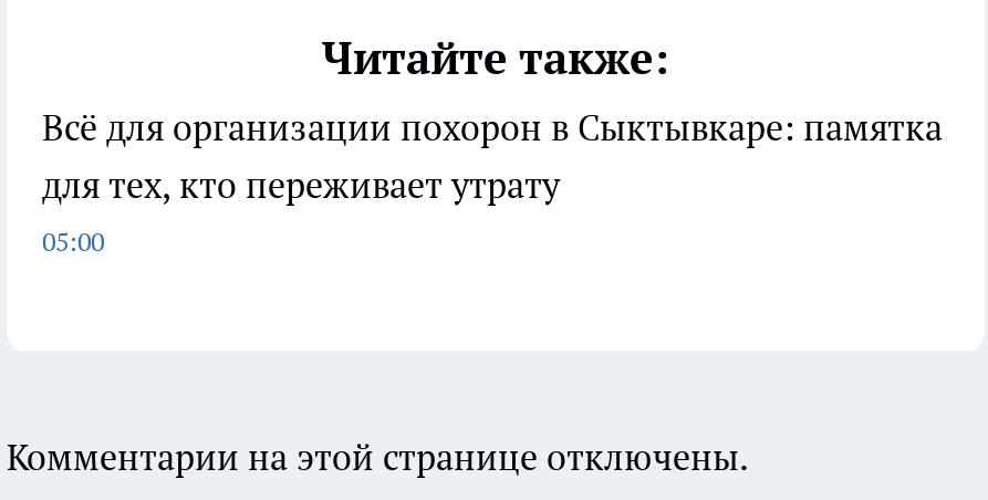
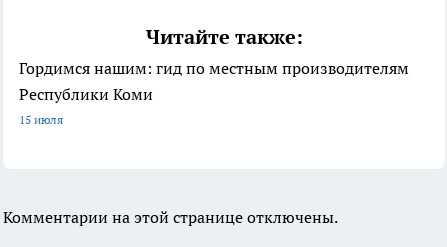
[42,105,943,258] Всё для организации похорон в Сыктывкаре: памятка | для тех, кто переживает утрату | 05:00 -> [19,58,409,127] Гордимся нашим: гид по местным производителям | Республики Коми | 15 июля

